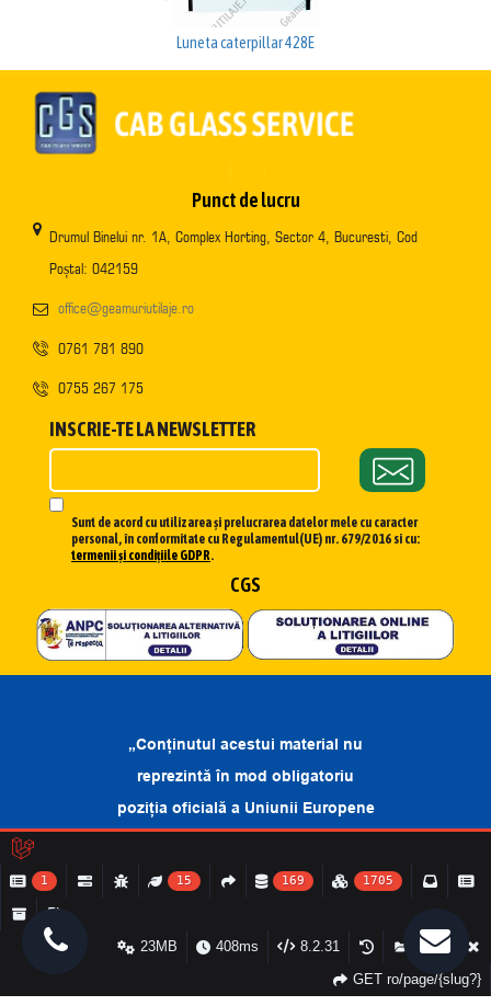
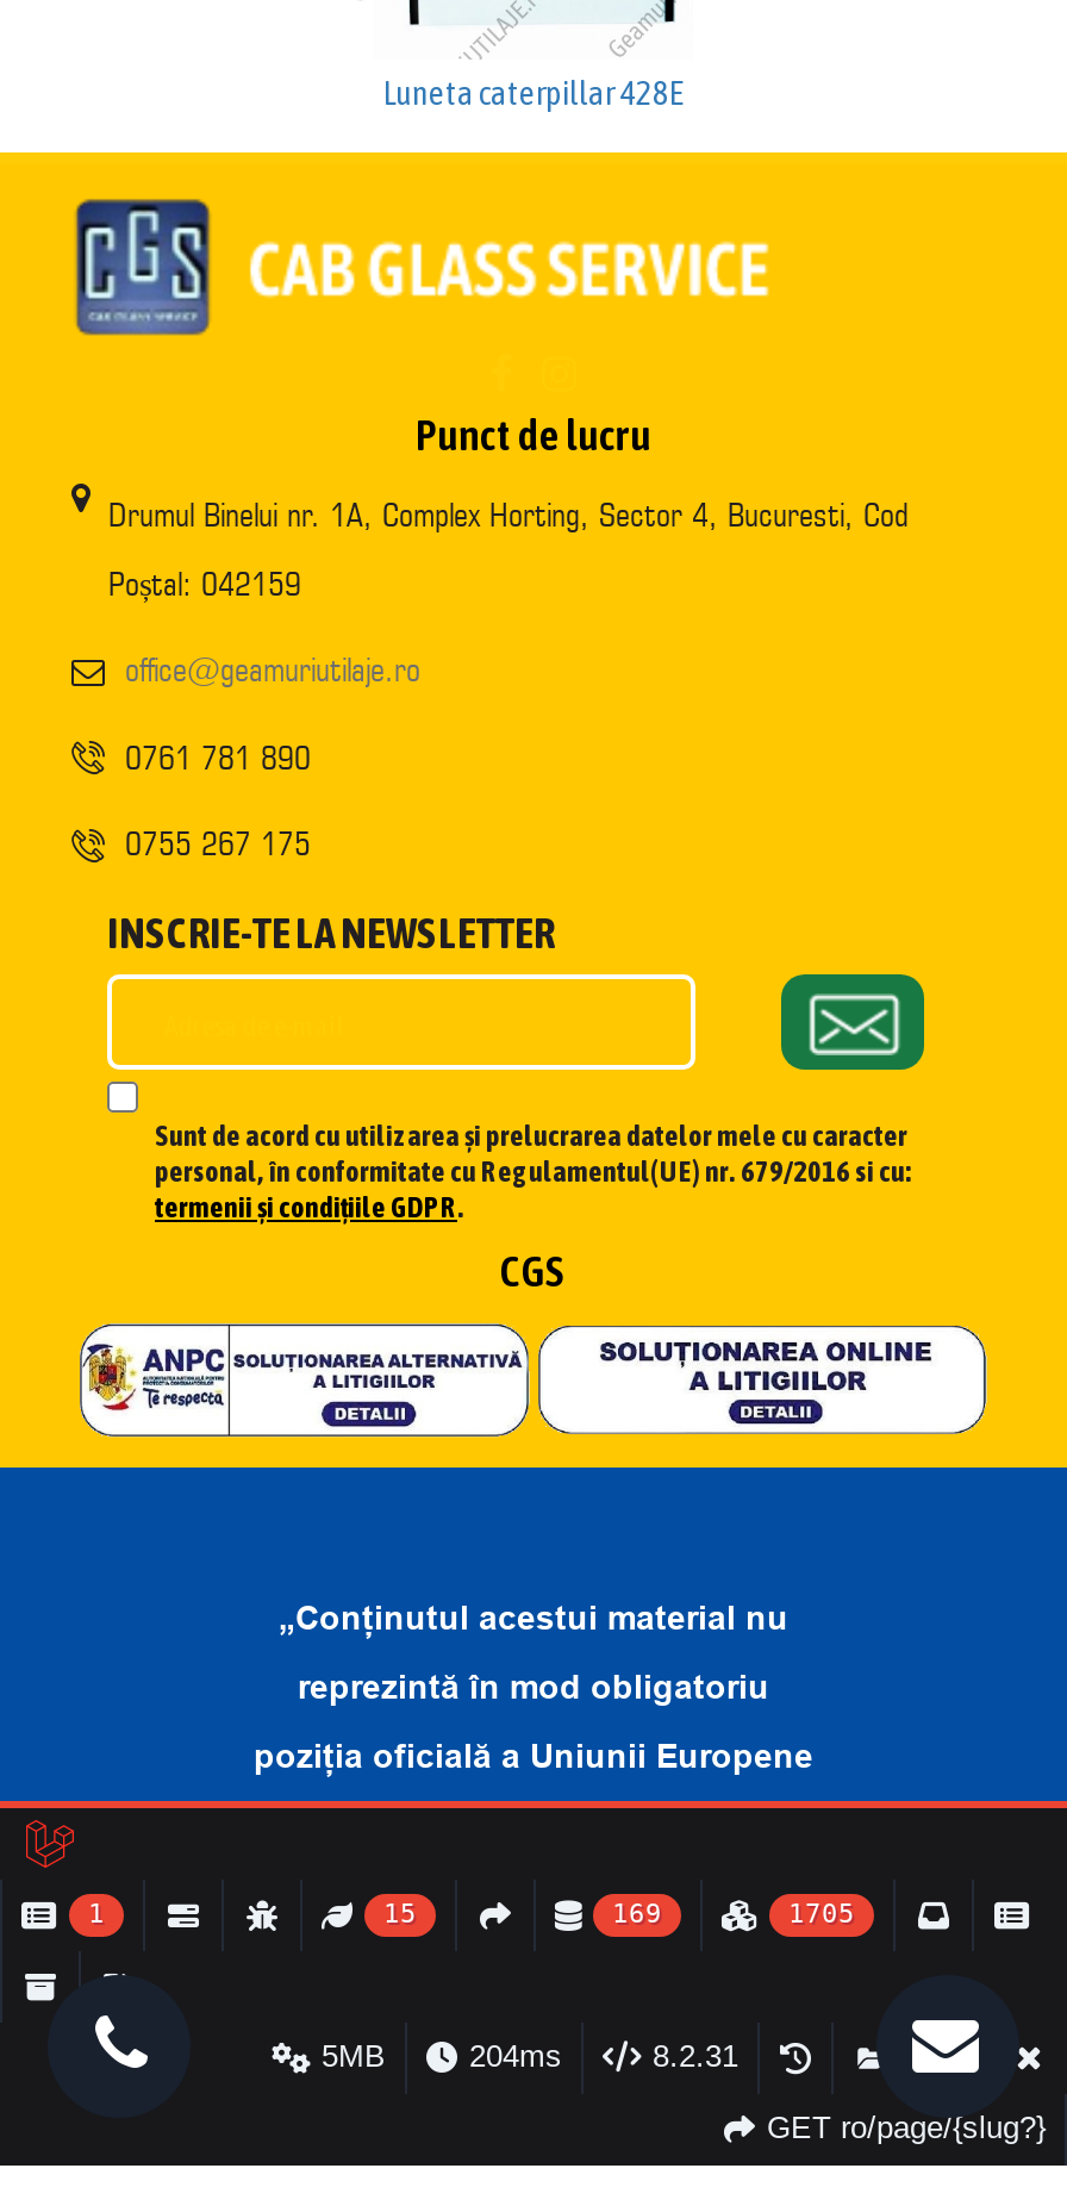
[140,938,259,954] 408ms | 23MB -> [322,2038,562,2074] 204ms | 5MB

